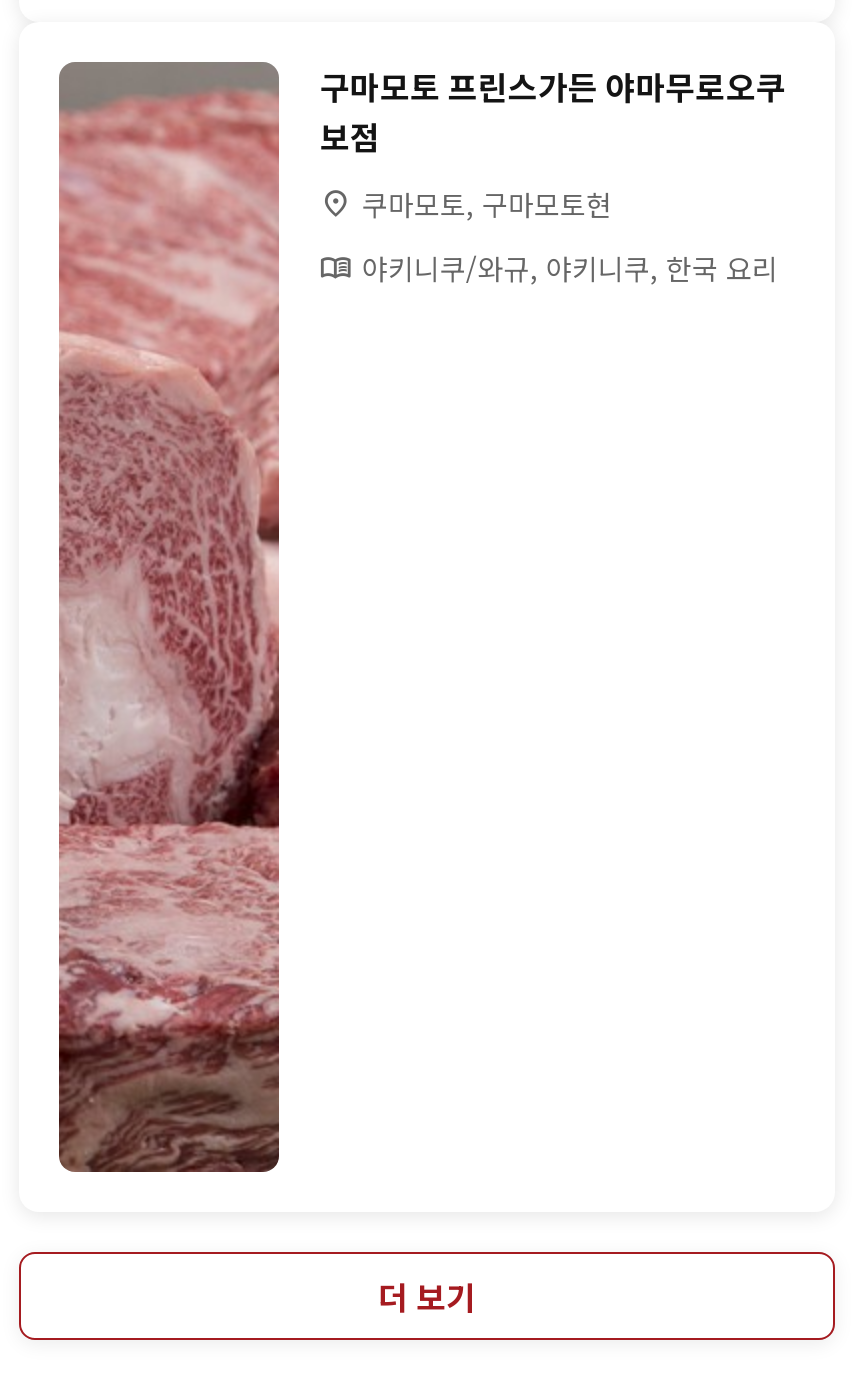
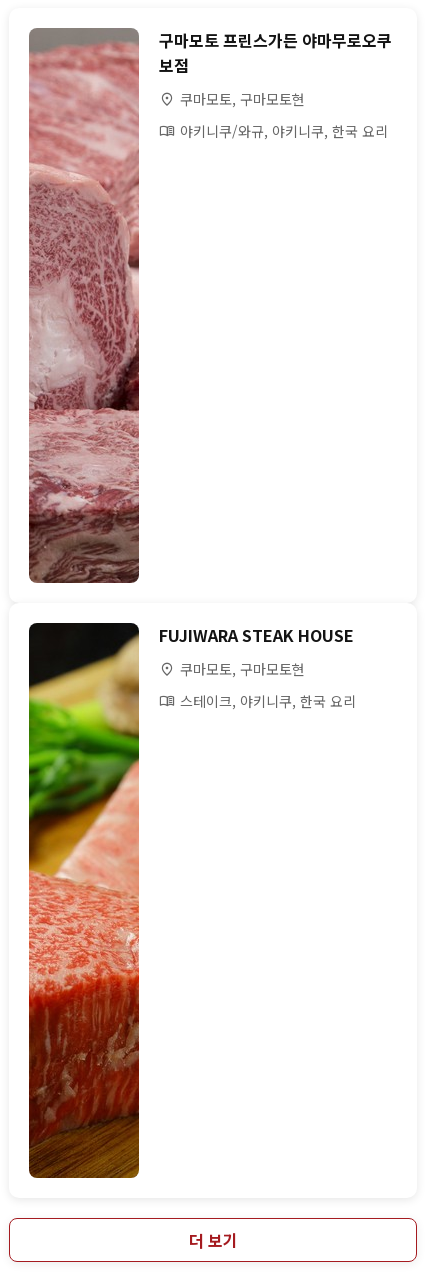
none -> [28,623,356,1178] [image] | FUJIWARA STEAK HOUSE | 쿠마모토, 구마모토현 | 스테이크, 야키니쿠, 한국 요리

